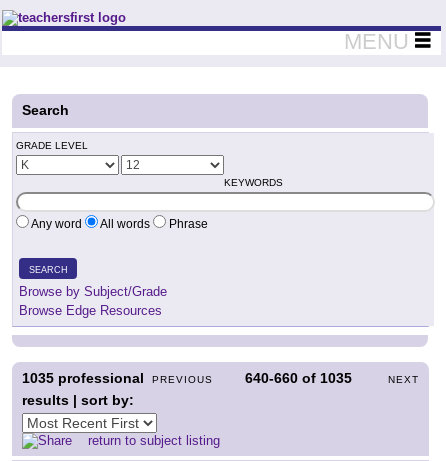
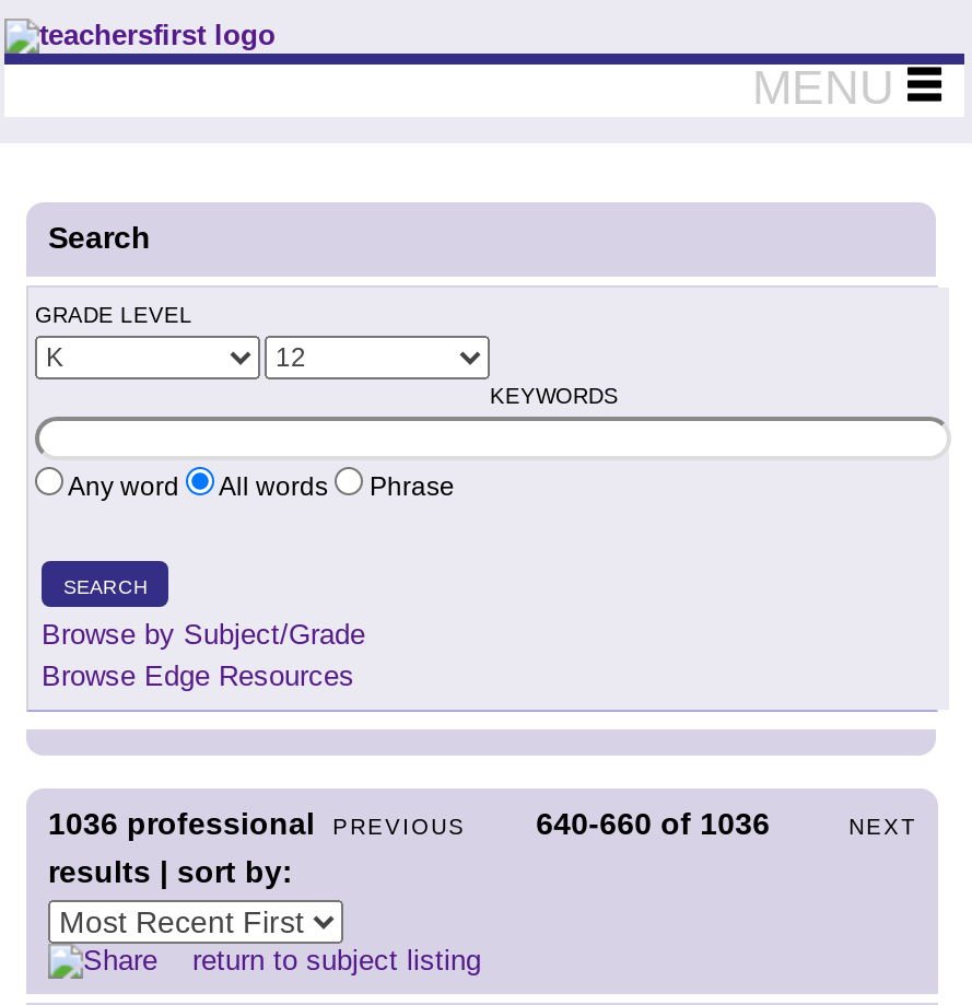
[22,370,144,386] 1035 professional -> [48,806,315,841] 1036 professional
[245,370,352,386] 640-660 of 1035 -> [536,806,770,841] 640-660 of 1036

